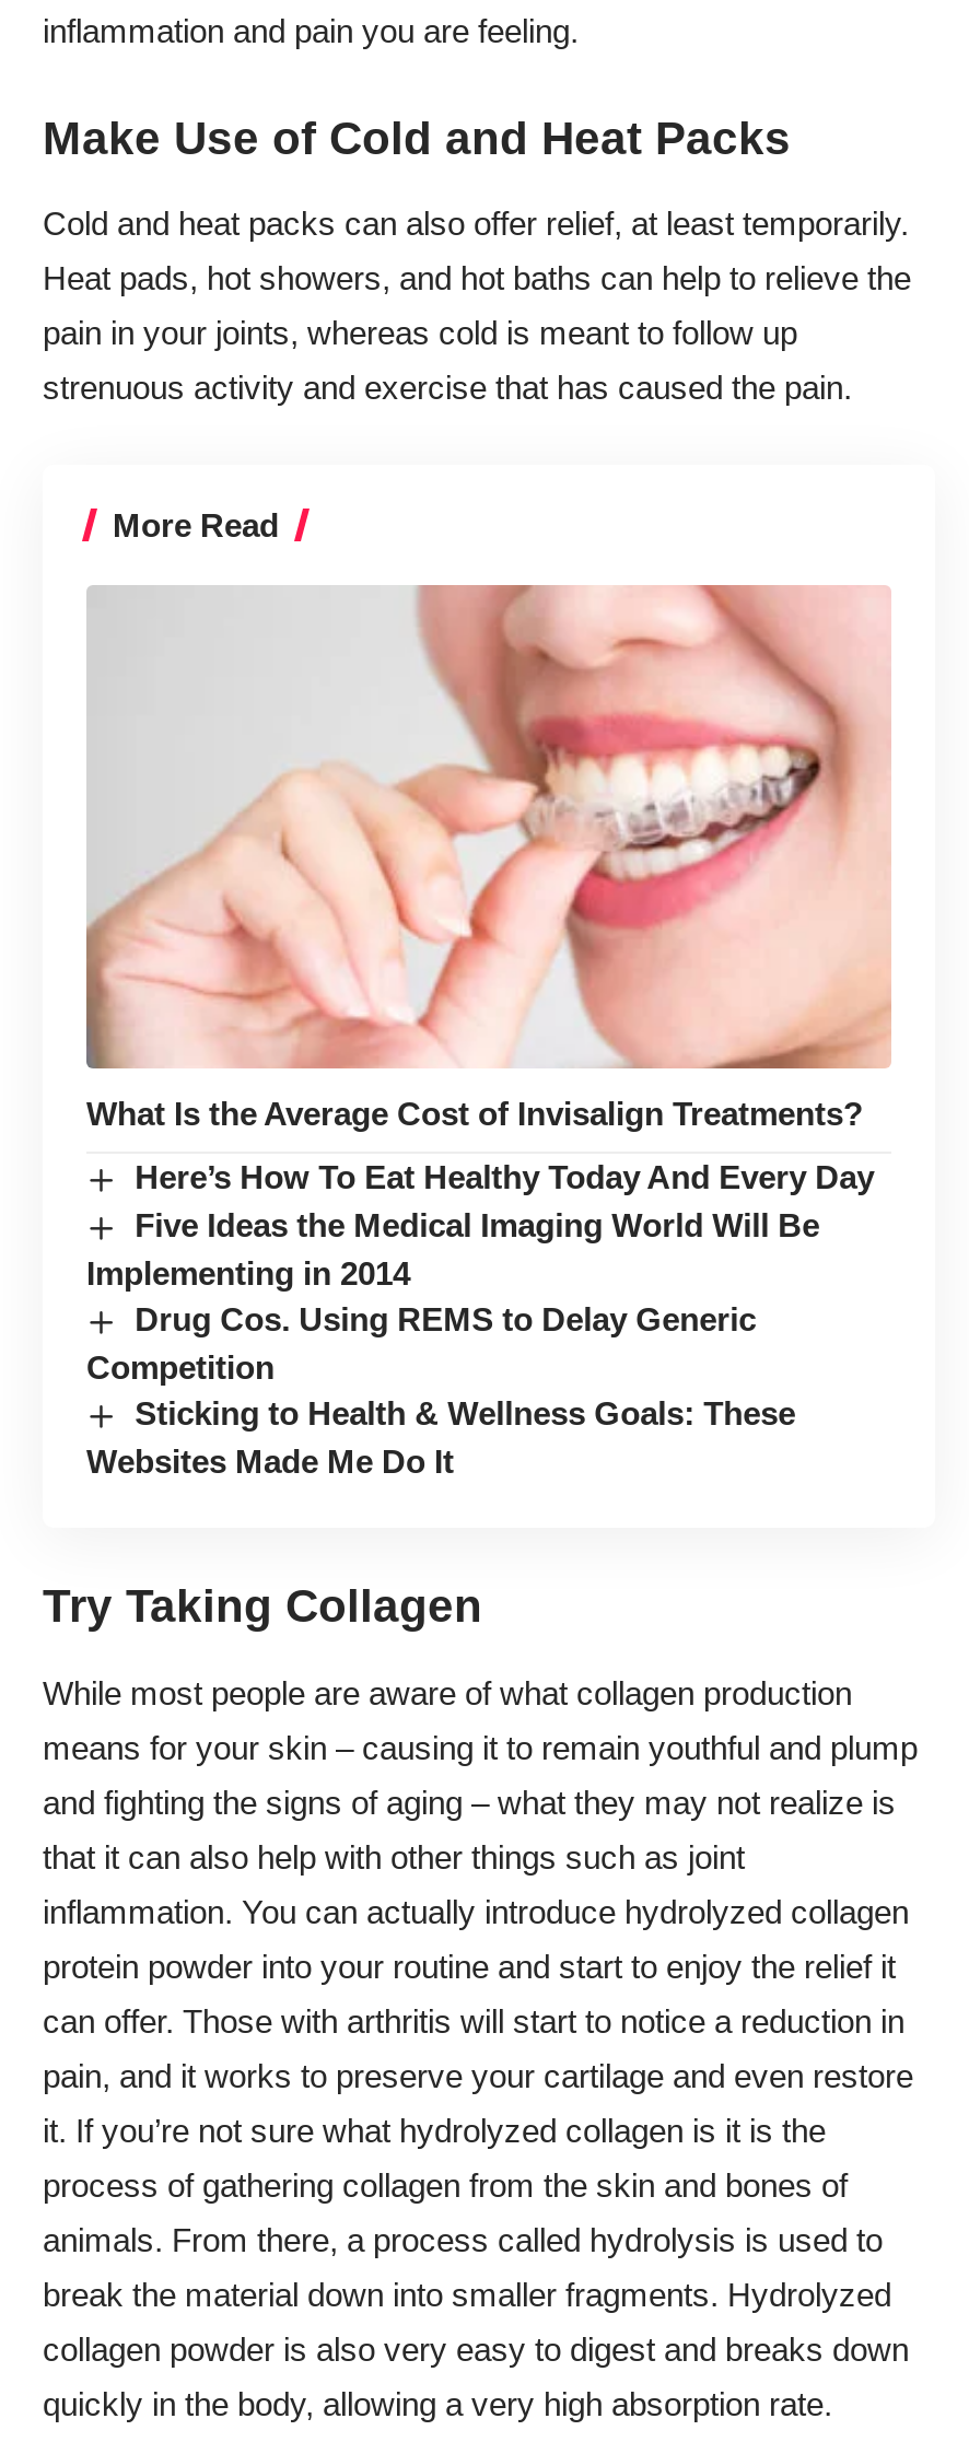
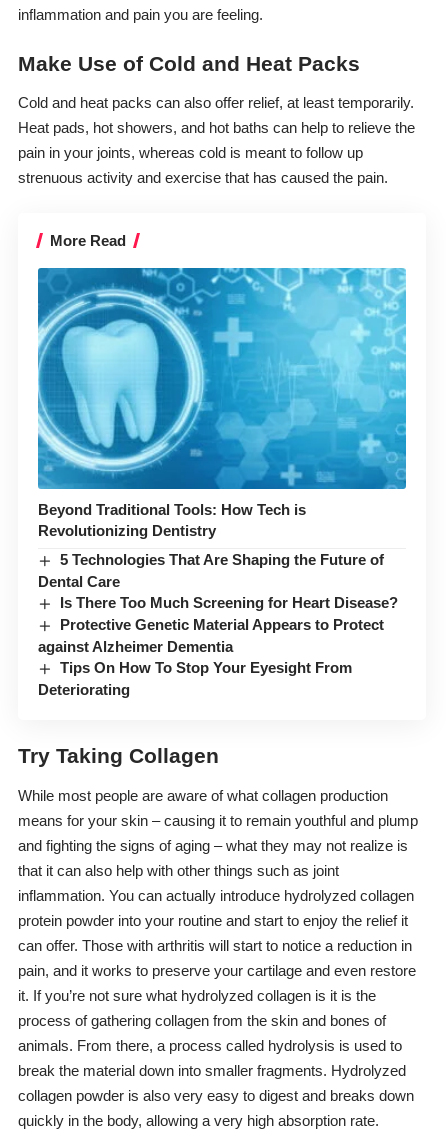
[84,583,894,1131] [image] | What Is the Average Cost of Invisalign Treatments? -> [37,267,407,539] [image] | Beyond Traditional Tools: How Tech is | Revolutionizing Dentistry
[86,1157,874,1479] Here’s How To Eat Healthy Today And Every Day | Five Ideas the Medical Imaging World Will Be | Implementing in 2014 | Drug Cos. Using REMS to Delay Generic | Competition | Sticking to Health & Wellness Goals: These | Websites Made Me Do It -> [38,551,398,698] 5 Technologies That Are Shaping the Future of | Dental Care | Is There Too Much Screening for Heart Disease? | Protective Genetic Material Appears to Protect | against Alzheimer Dementia | Tips On How To Stop Your Eyesight From | Deteriorating

